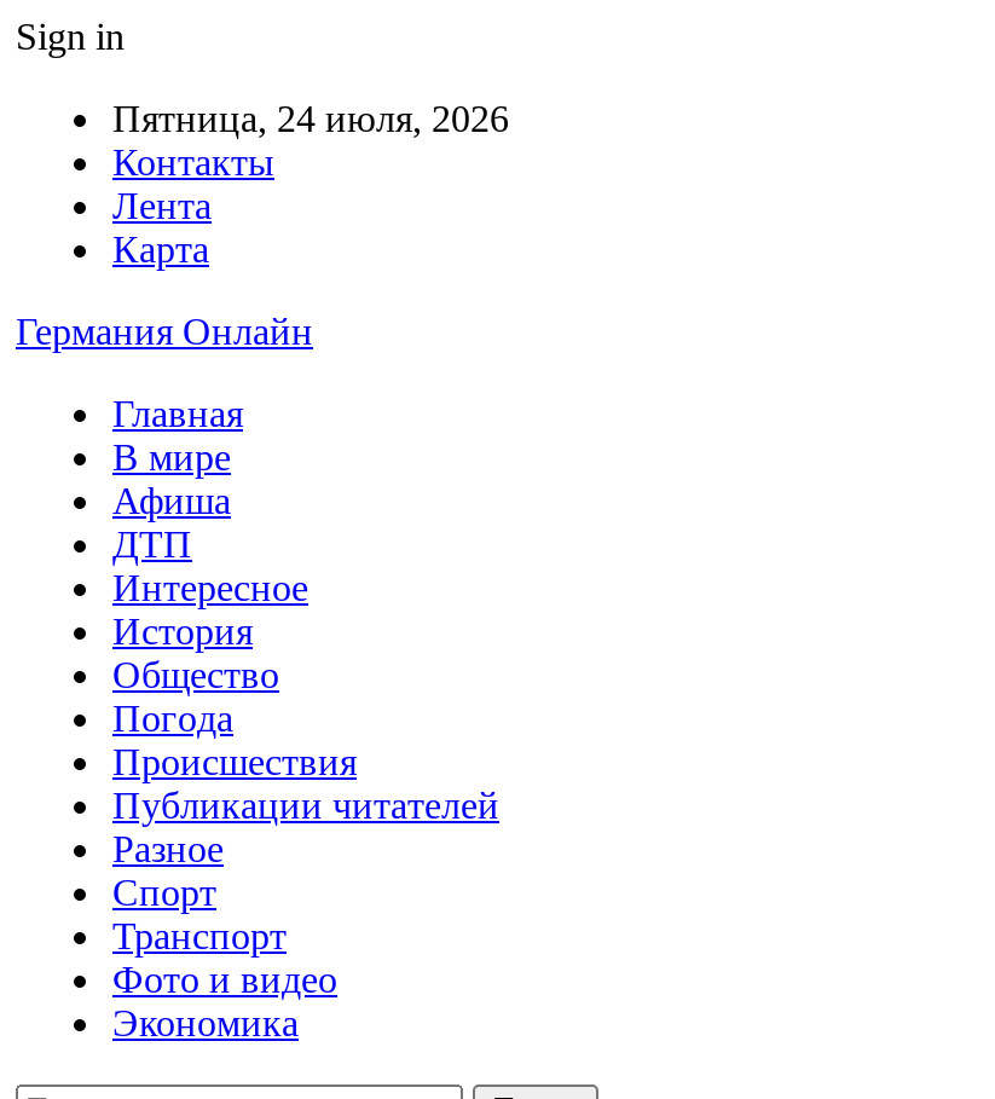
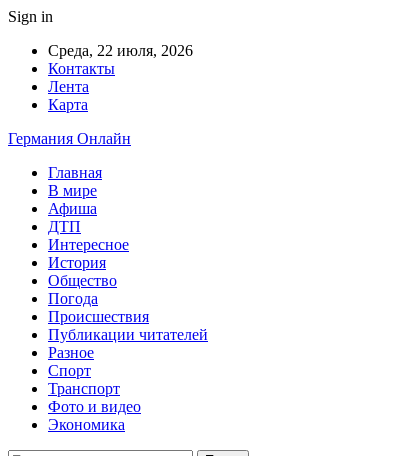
[112,98,509,139] Пятница, 24 июля, 2026 -> [48,42,193,59] Среда, 22 июля, 2026

